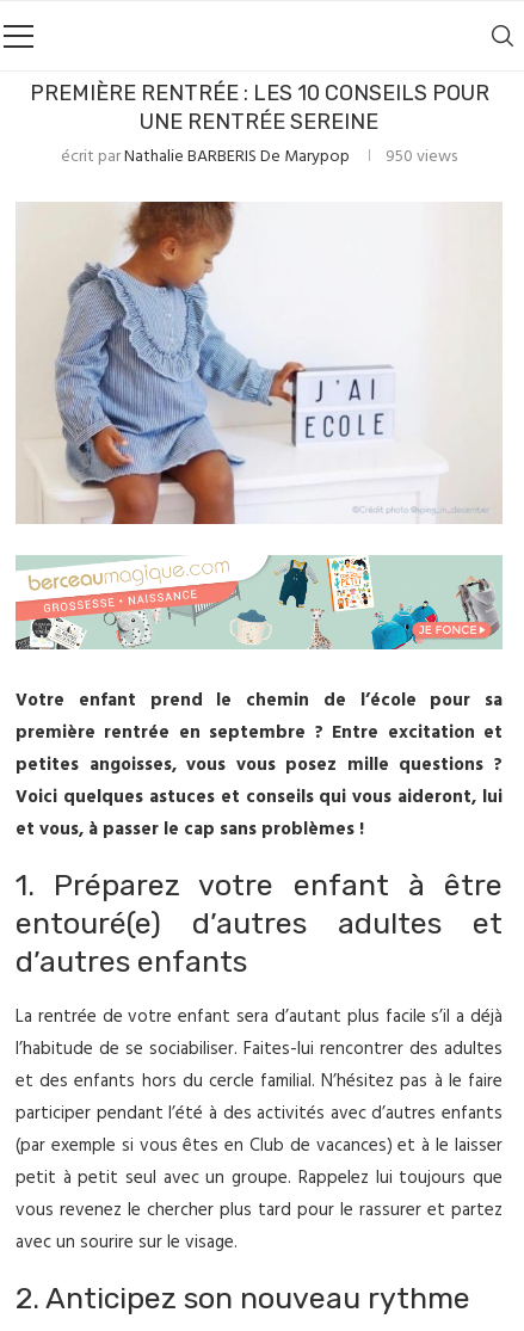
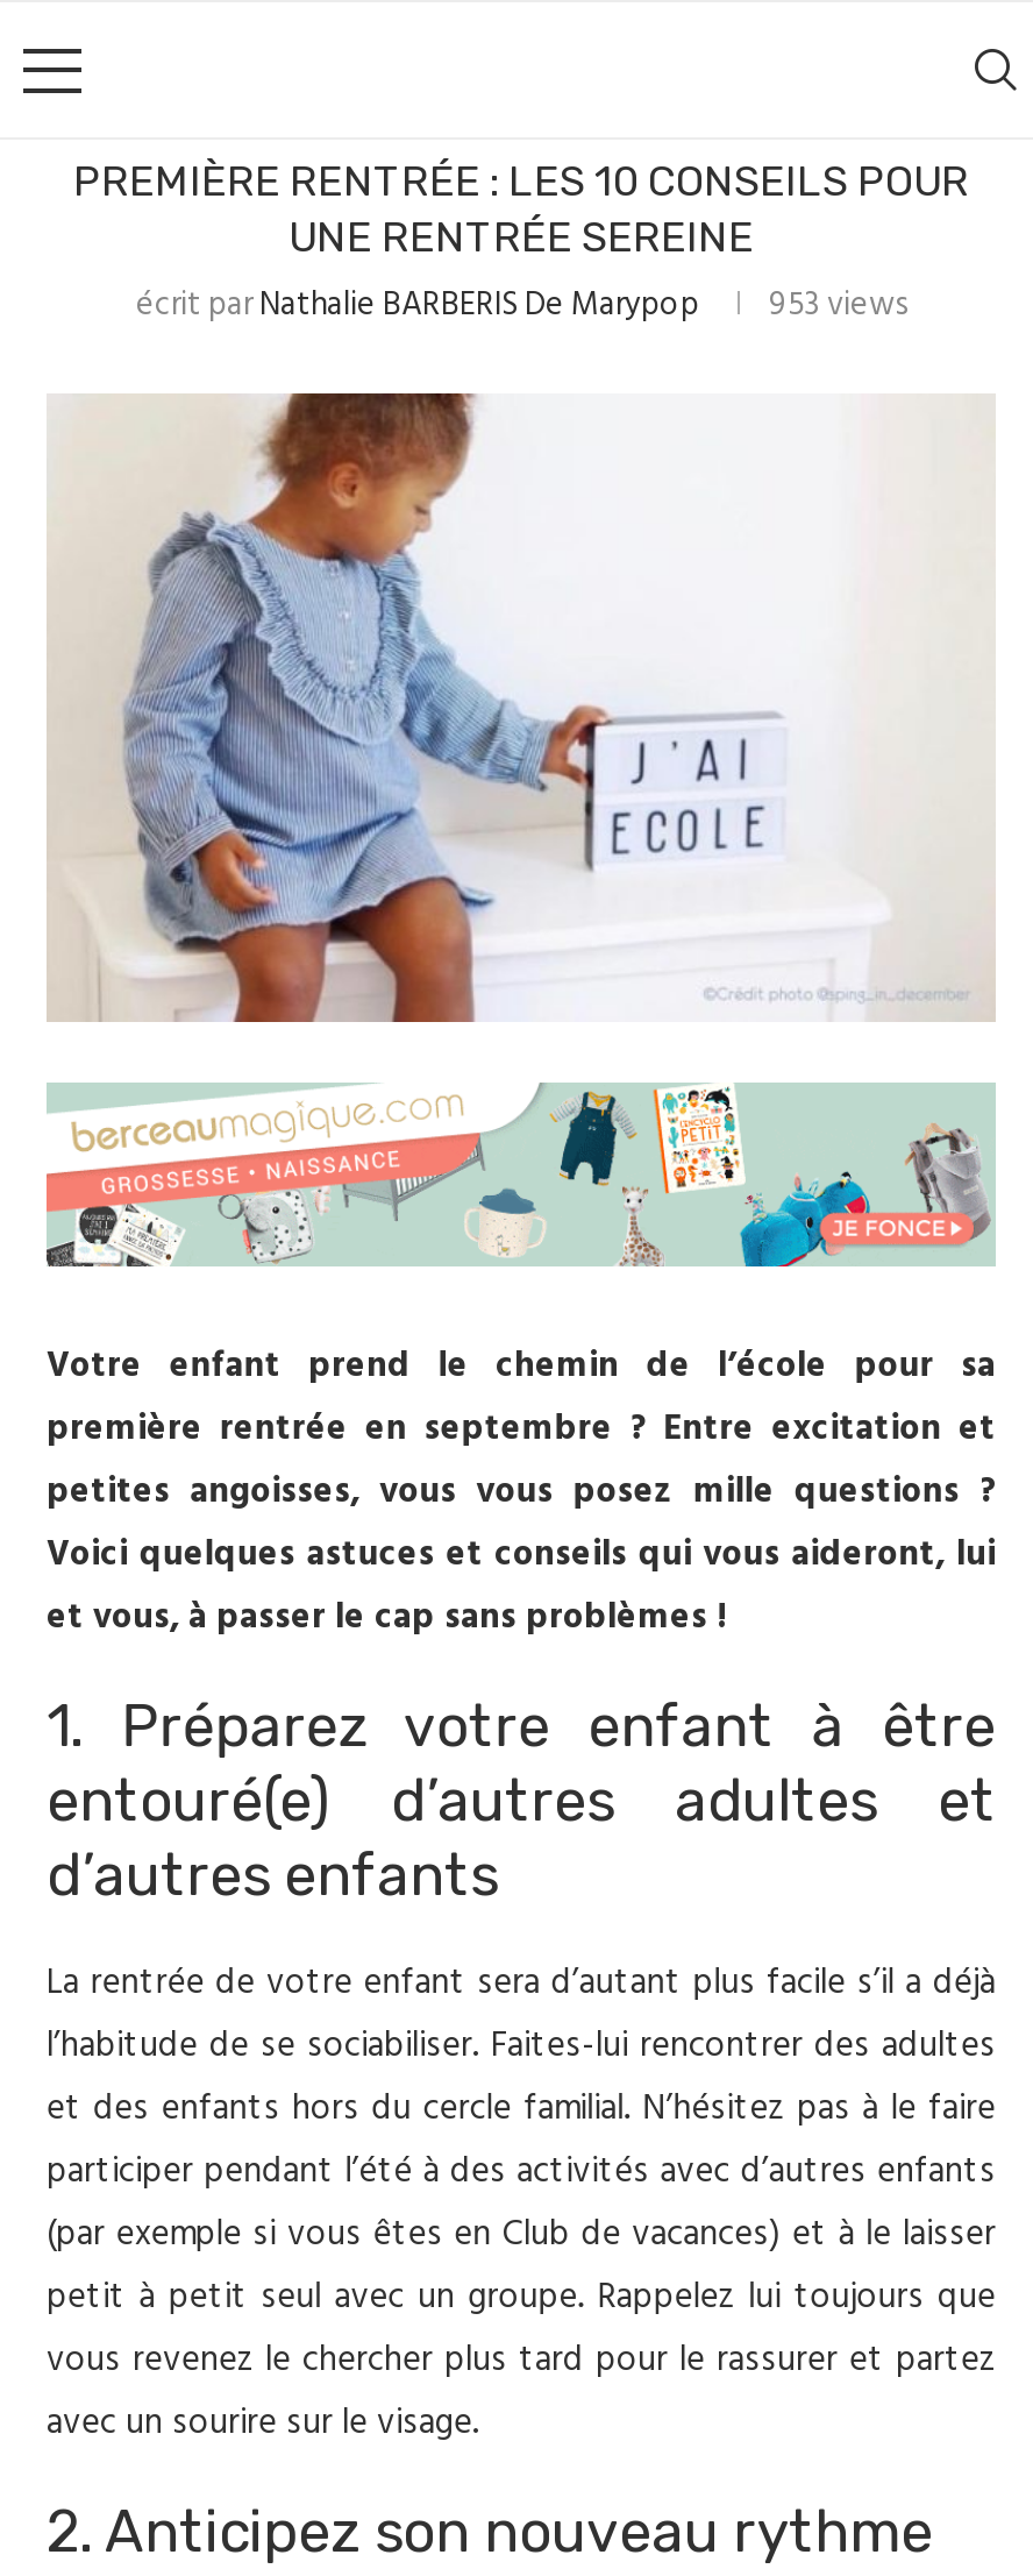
[61,143,457,171] écrit parNathalie BARBERIS De Marypop 950 views -> [136,279,906,333] écrit parNathalie BARBERIS De Marypop 953 views

